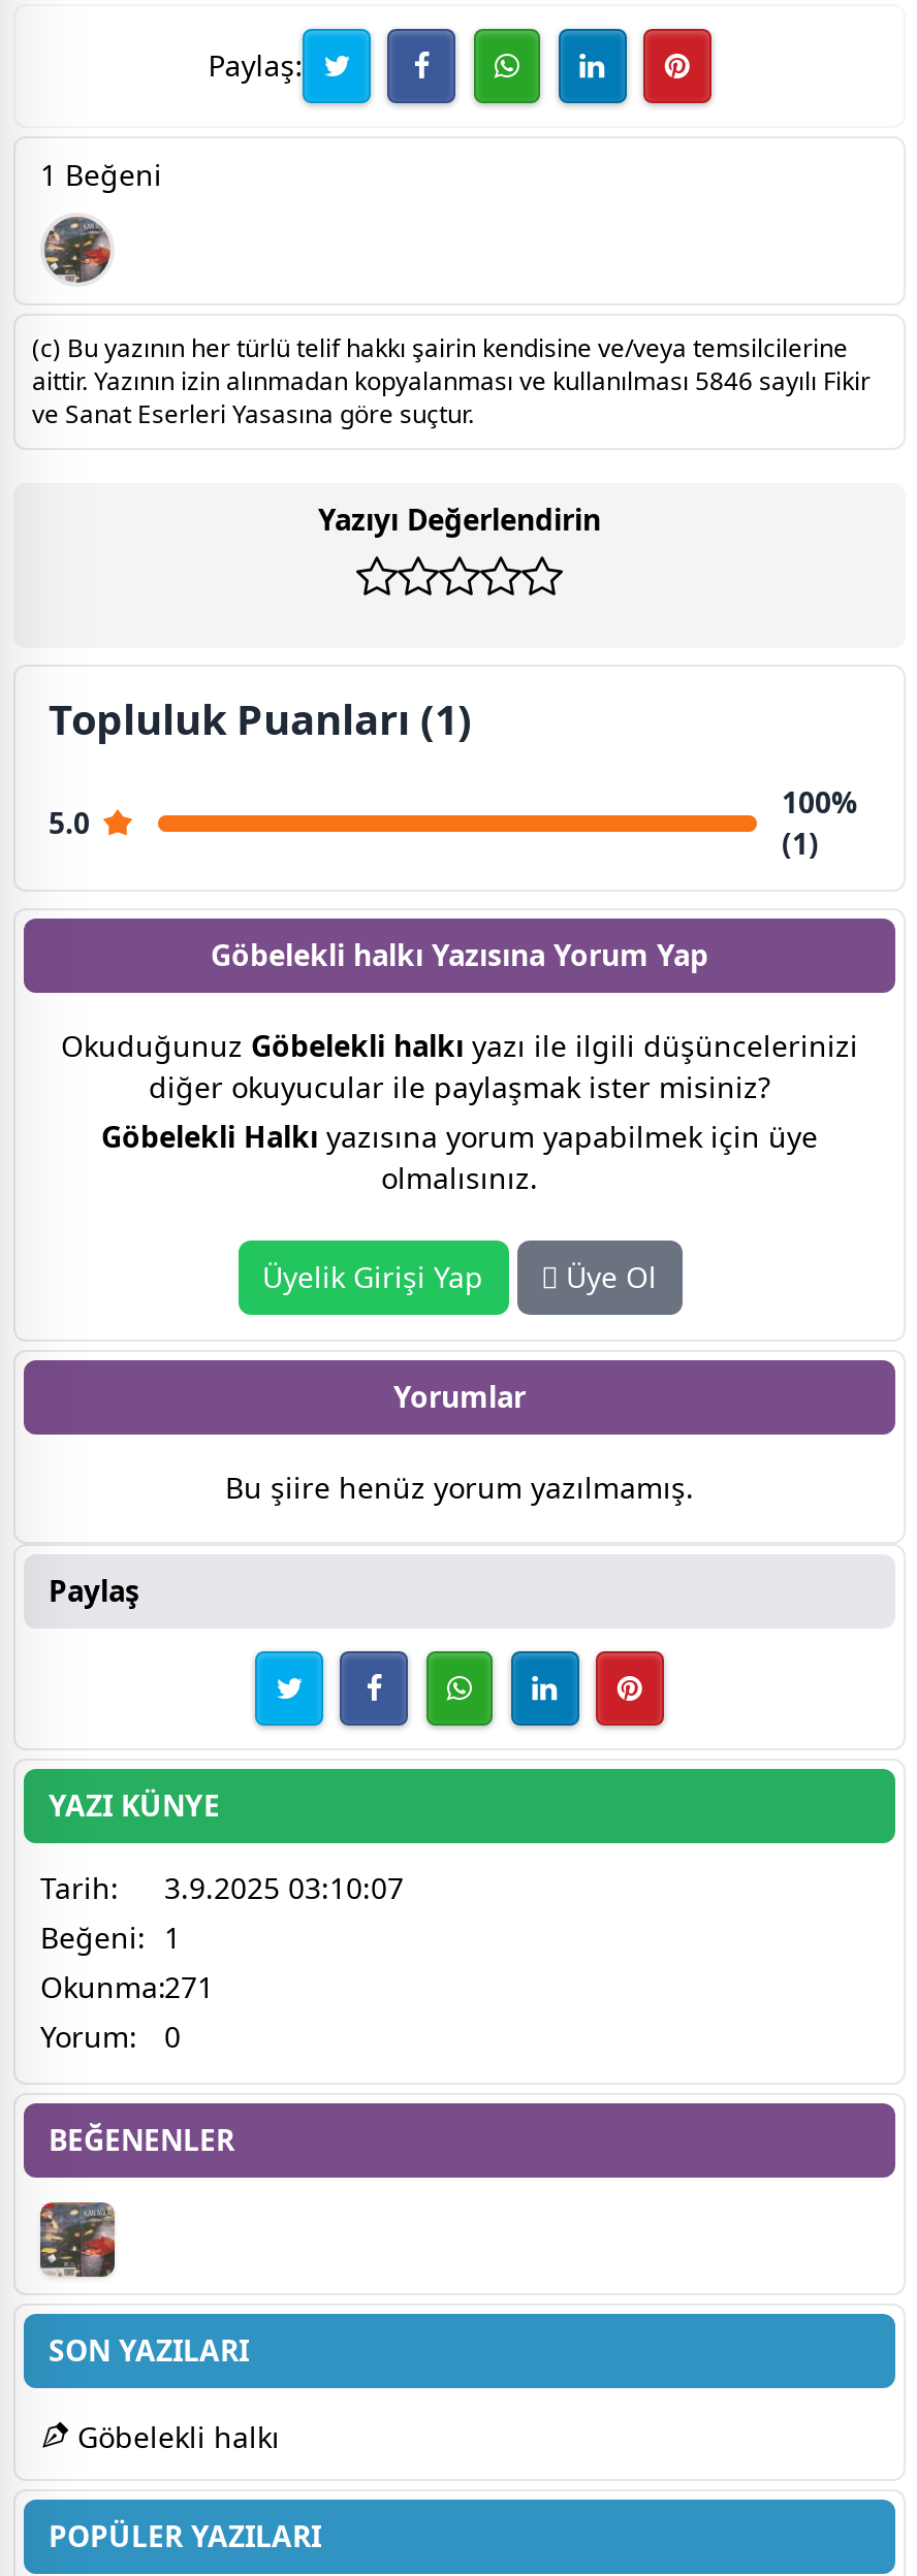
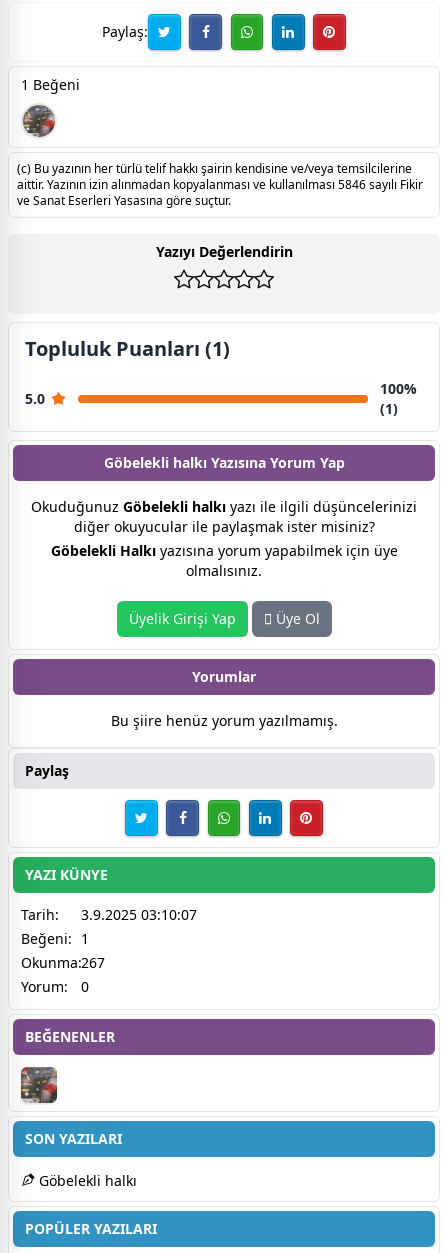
[40,1966,214,2005] Okunma:271 -> [21,952,105,971] Okunma:267

